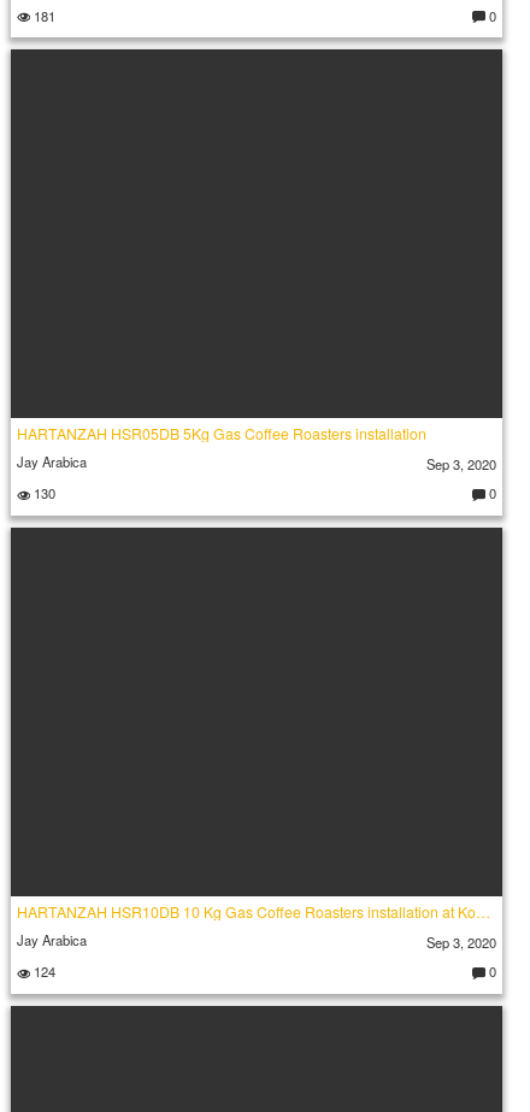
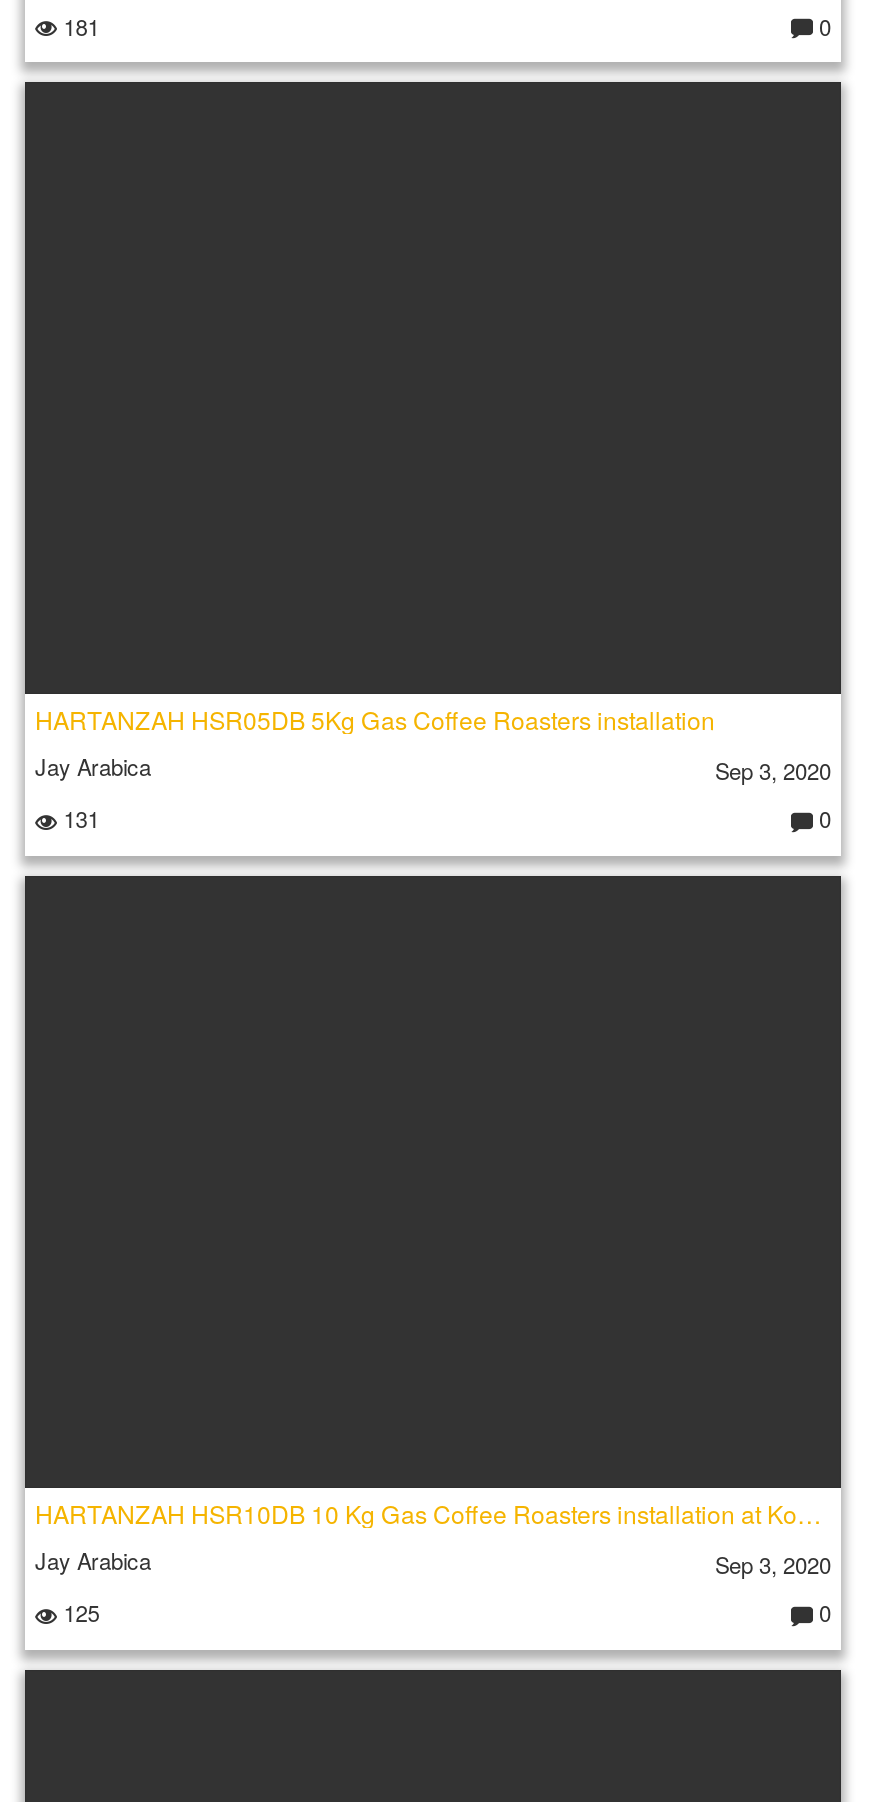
[30,484,56,503] 130 -> [57,803,99,835] 131
[30,962,56,981] 124 -> [57,1597,99,1629] 125

